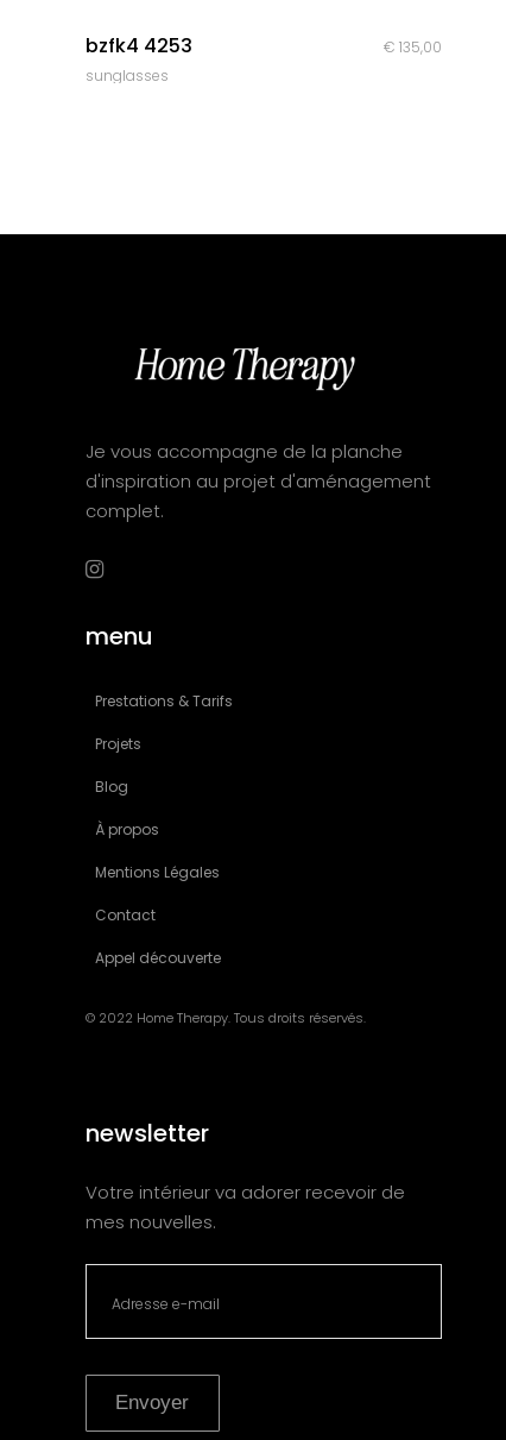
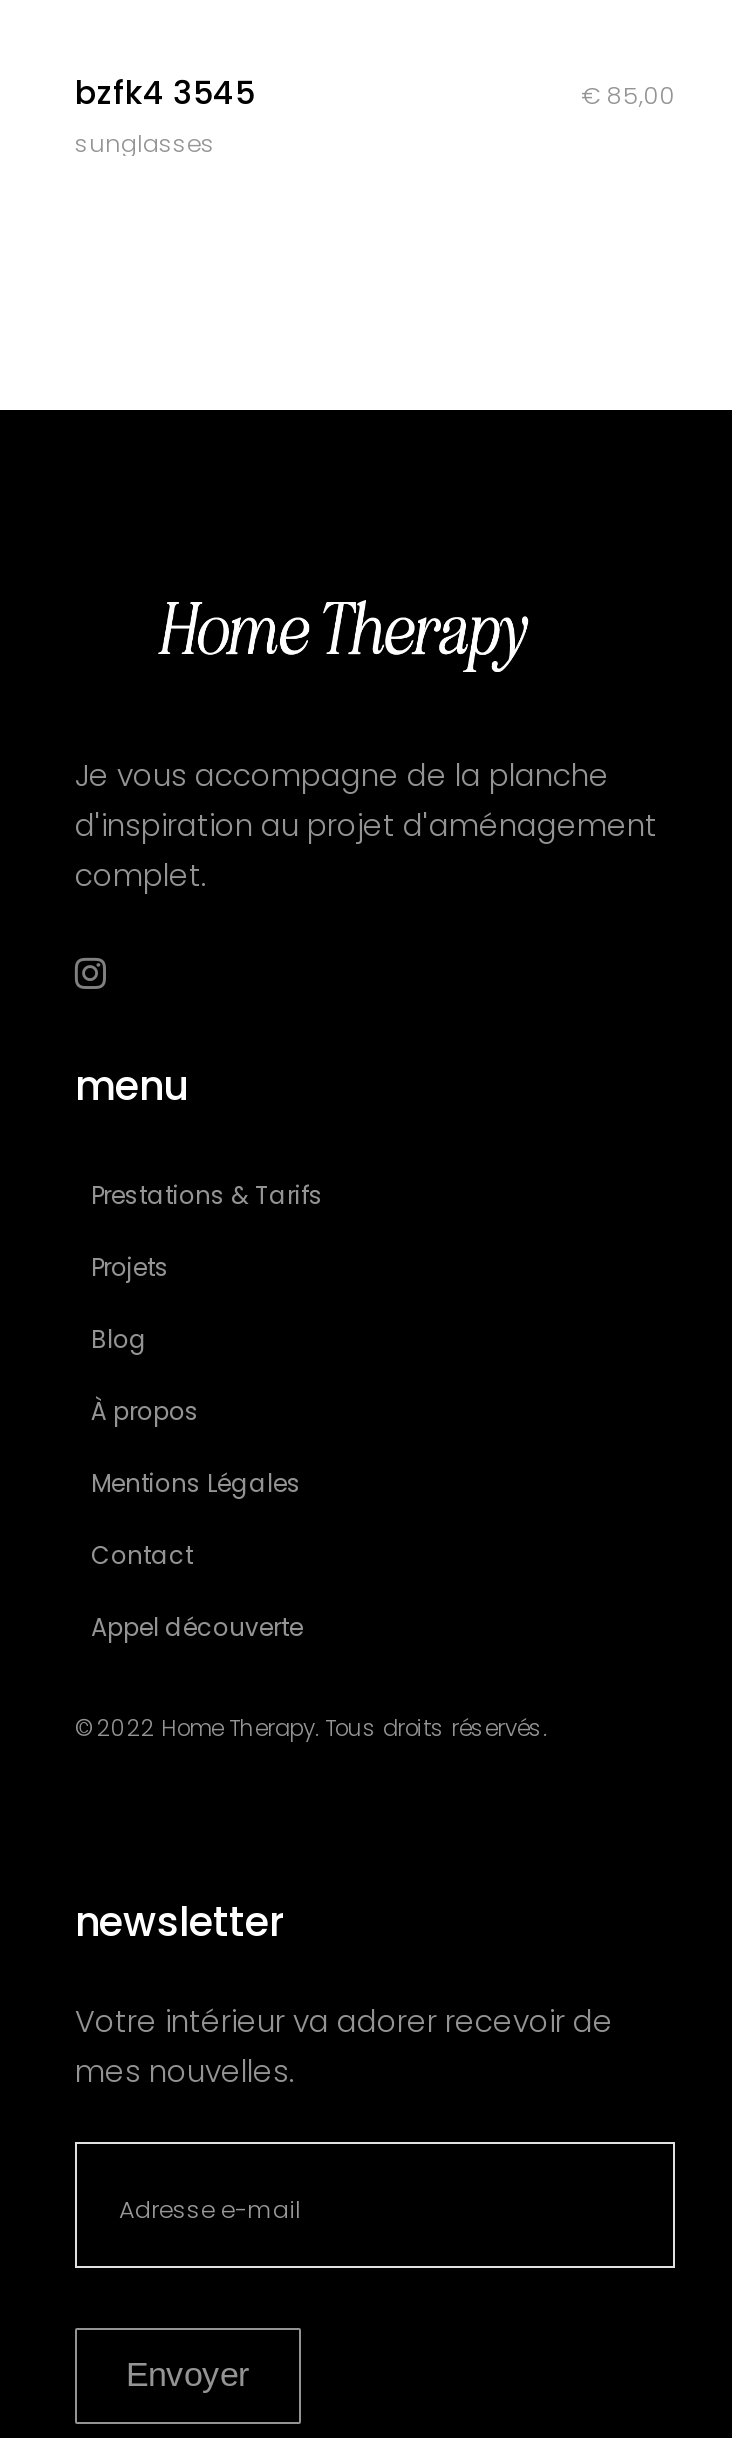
[86,32,192,59] bzfk4 4253 -> [75,70,255,116] bzfk4 3545
[384,37,442,57] €135,00 -> [581,78,675,112] €85,00

